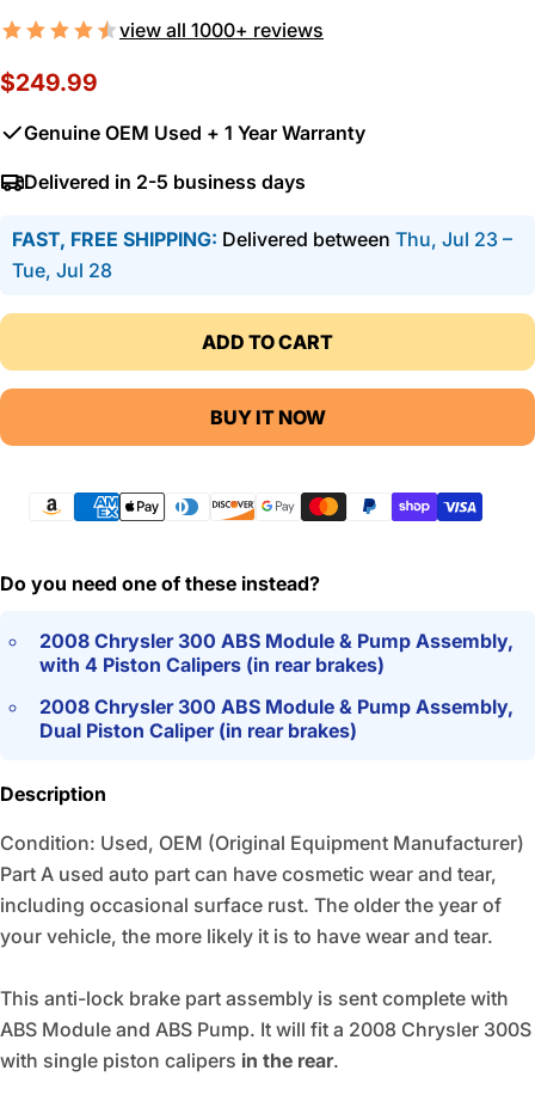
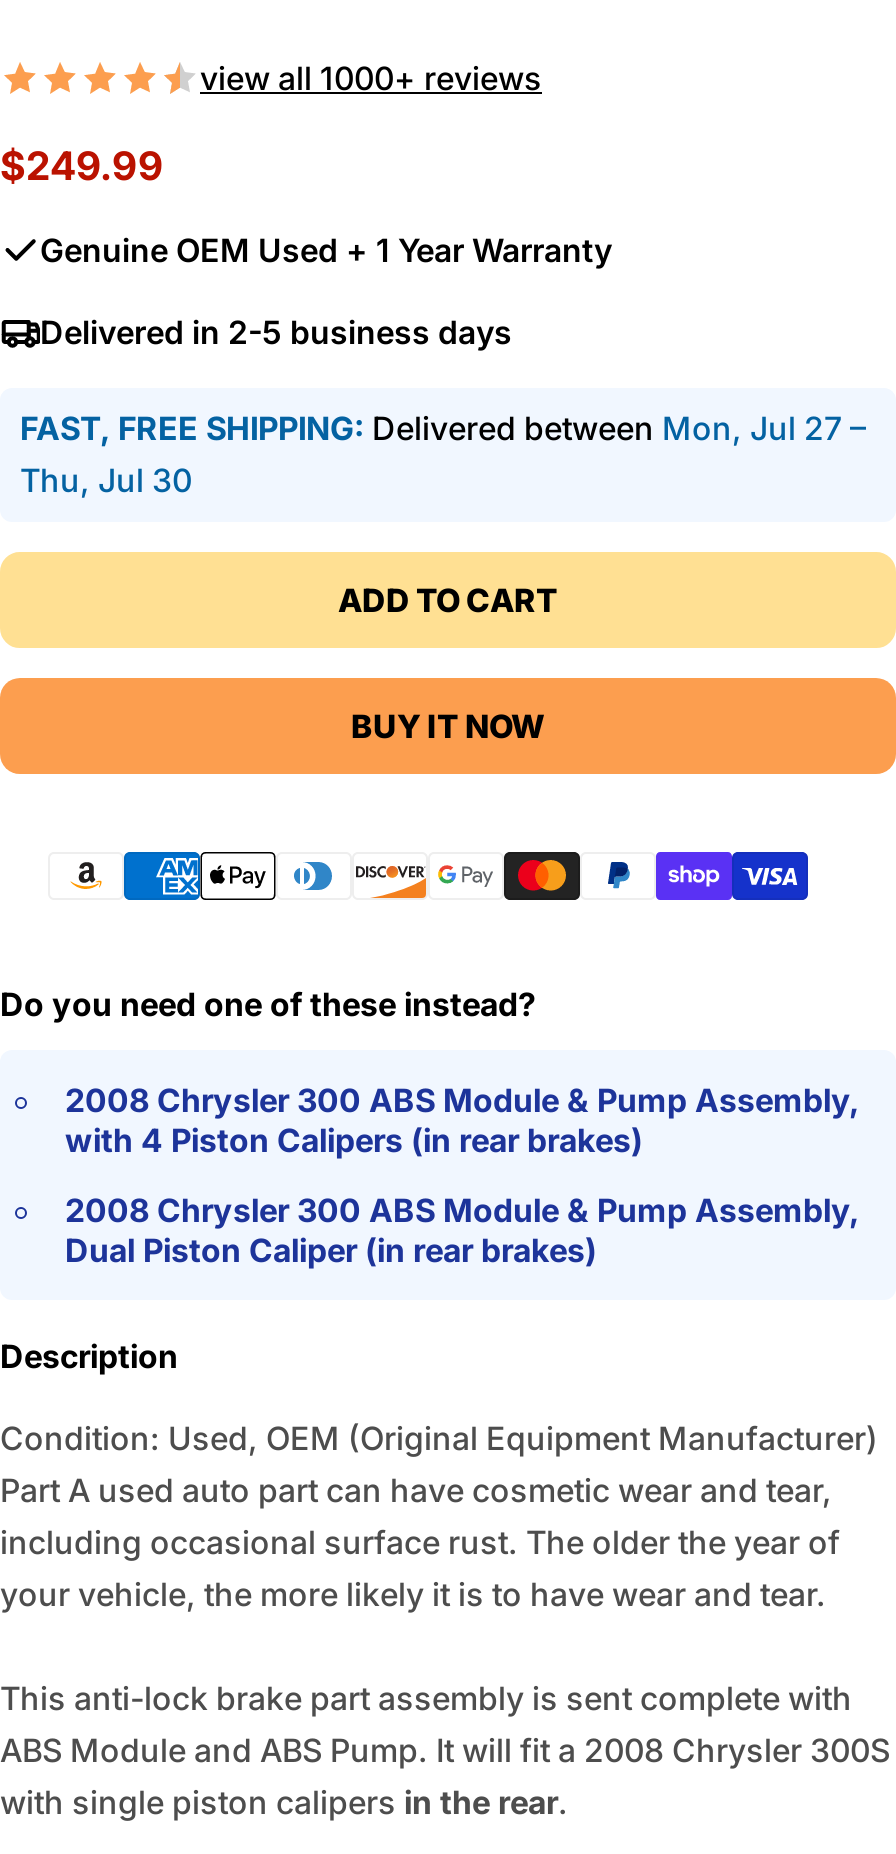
[12,227,512,251] FAST, FREE SHIPPING: Delivered between Thu, Jul 23 – -> [20,408,866,448] FAST, FREE SHIPPING: Delivered between Mon, Jul 27 –
[12,258,112,282] Tue, Jul 28 -> [20,460,192,500] Thu, Jul 30

